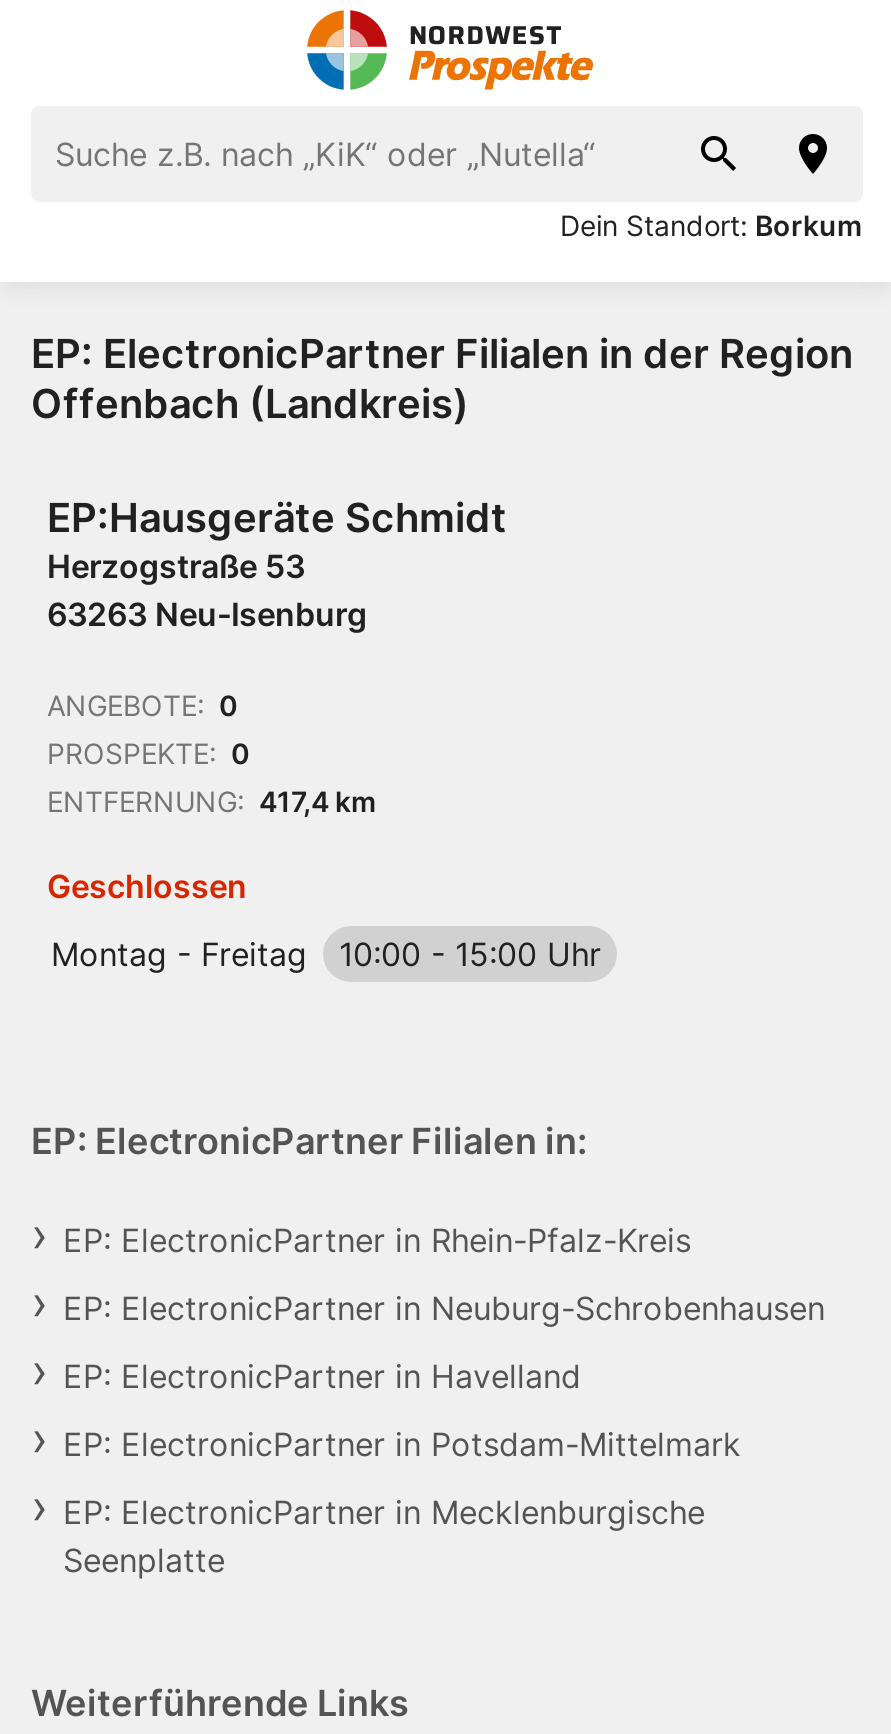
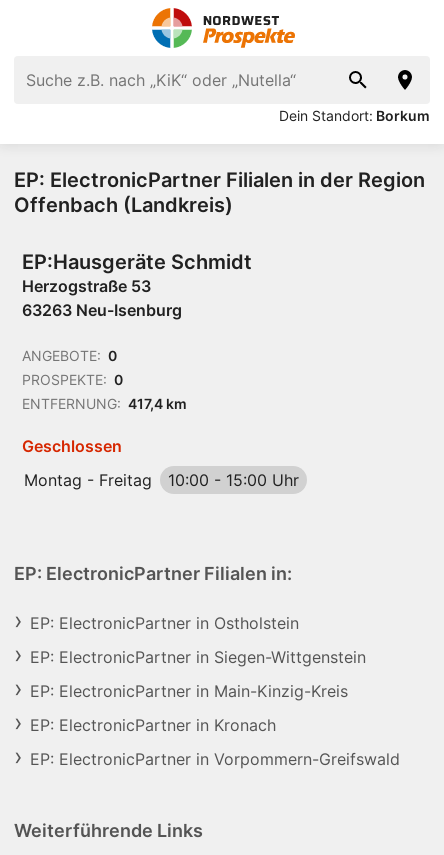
[63,1220,691,1260] EP: ElectronicPartner in Rhein-Pfalz-Kreis -> [30,613,299,633] EP: ElectronicPartner in Ostholstein
[63,1288,825,1328] EP: ElectronicPartner in Neuburg-Schrobenhausen -> [30,647,367,667] EP: ElectronicPartner in Siegen-Wittgenstein
[63,1356,581,1396] EP: ElectronicPartner in Havelland -> [30,681,348,701] EP: ElectronicPartner in Main-Kinzig-Kreis
[63,1424,741,1464] EP: ElectronicPartner in Potsdam-Mittelmark -> [30,715,276,735] EP: ElectronicPartner in Kronach
[63,1492,705,1580] EP: ElectronicPartner in Mecklenburgische | Seenplatte -> [30,749,400,769] EP: ElectronicPartner in Vorpommern-Greifswald

